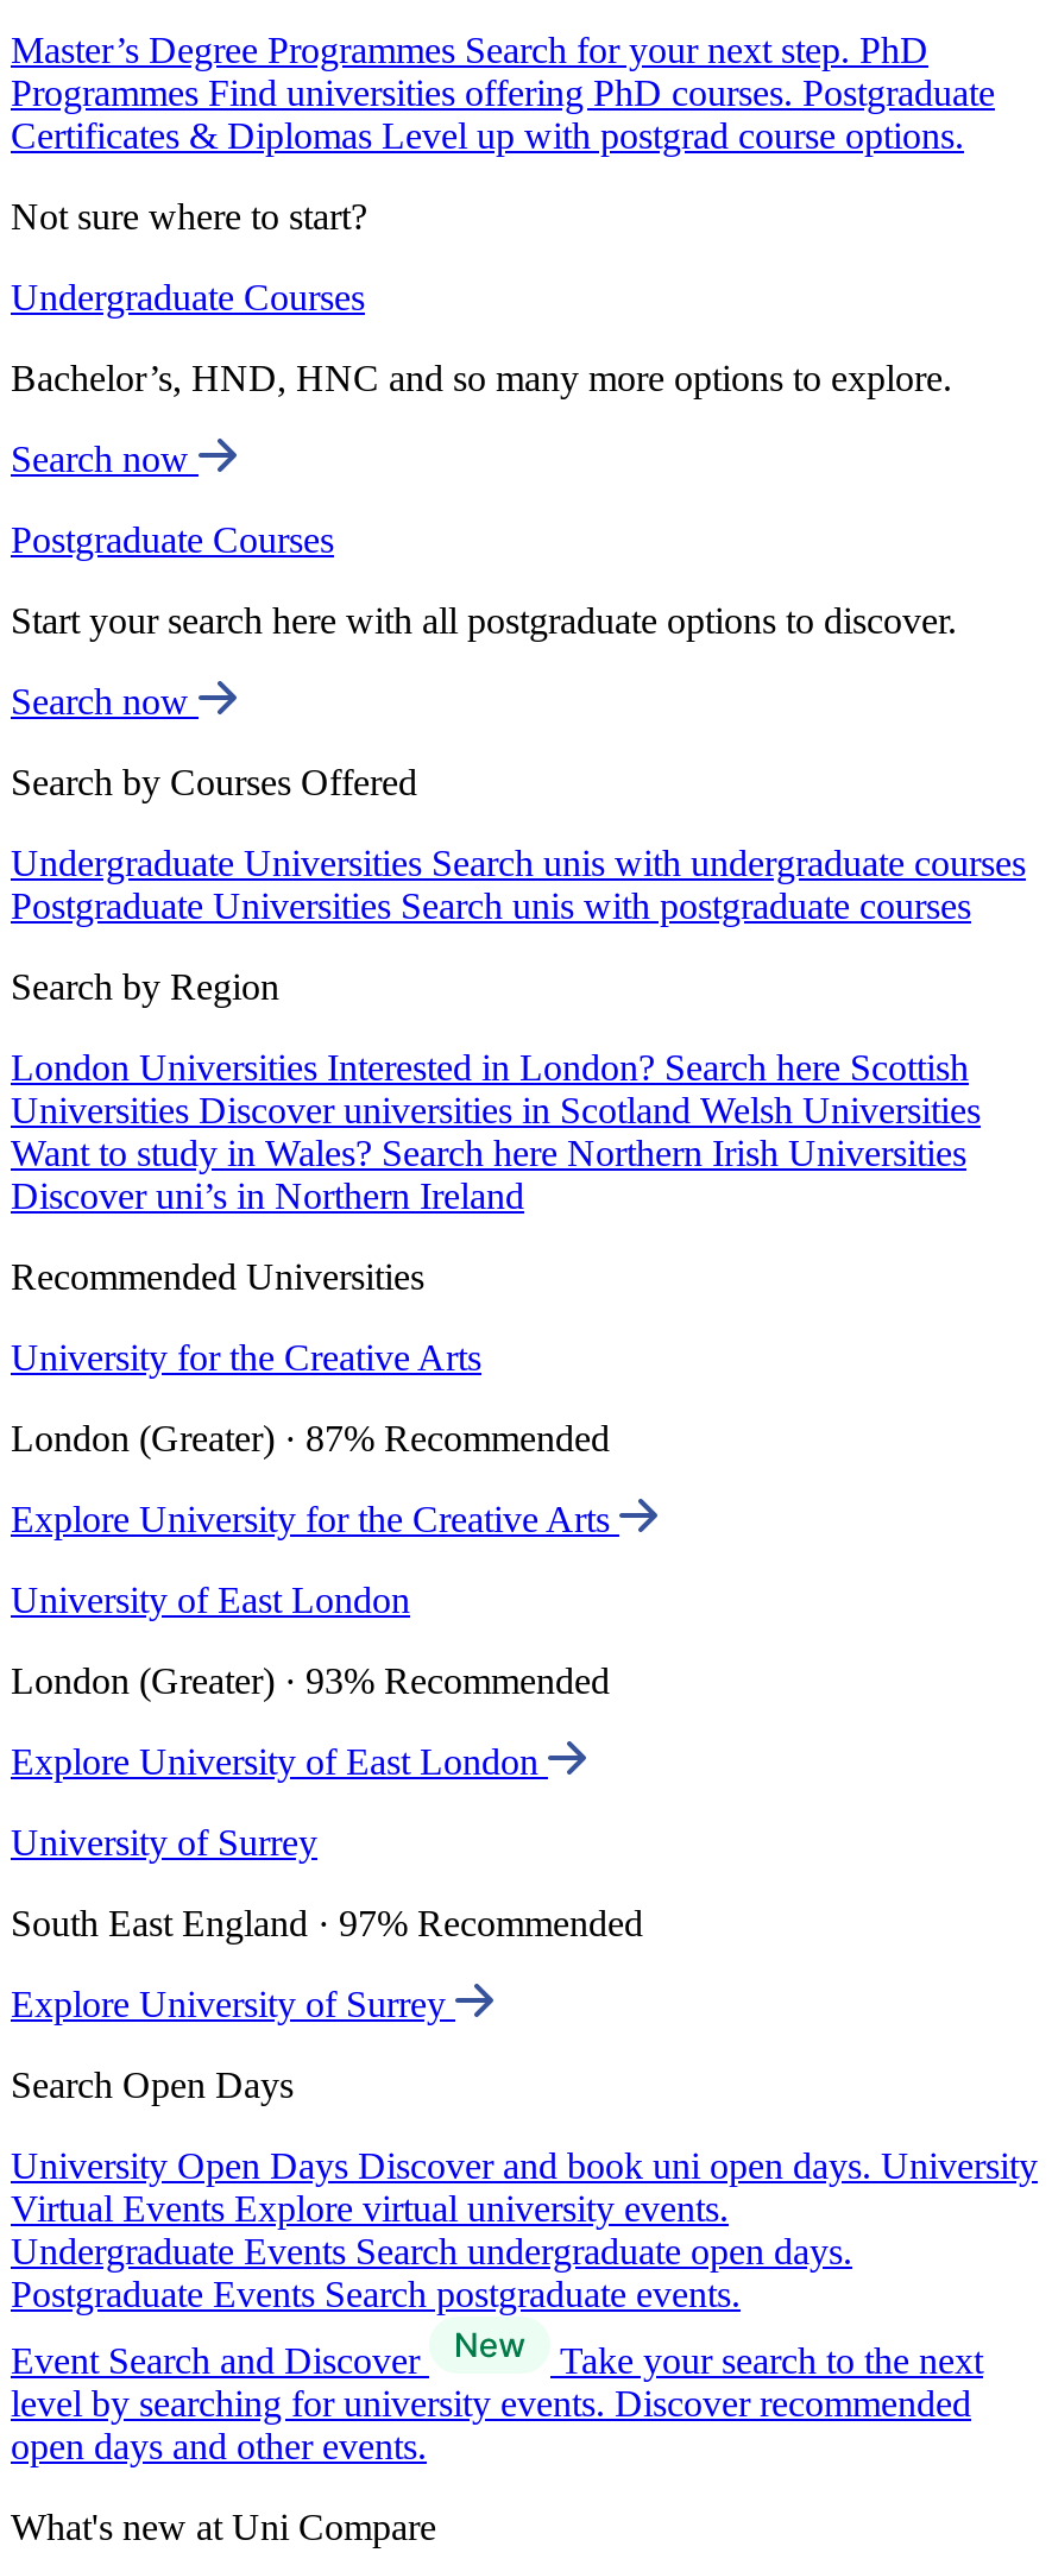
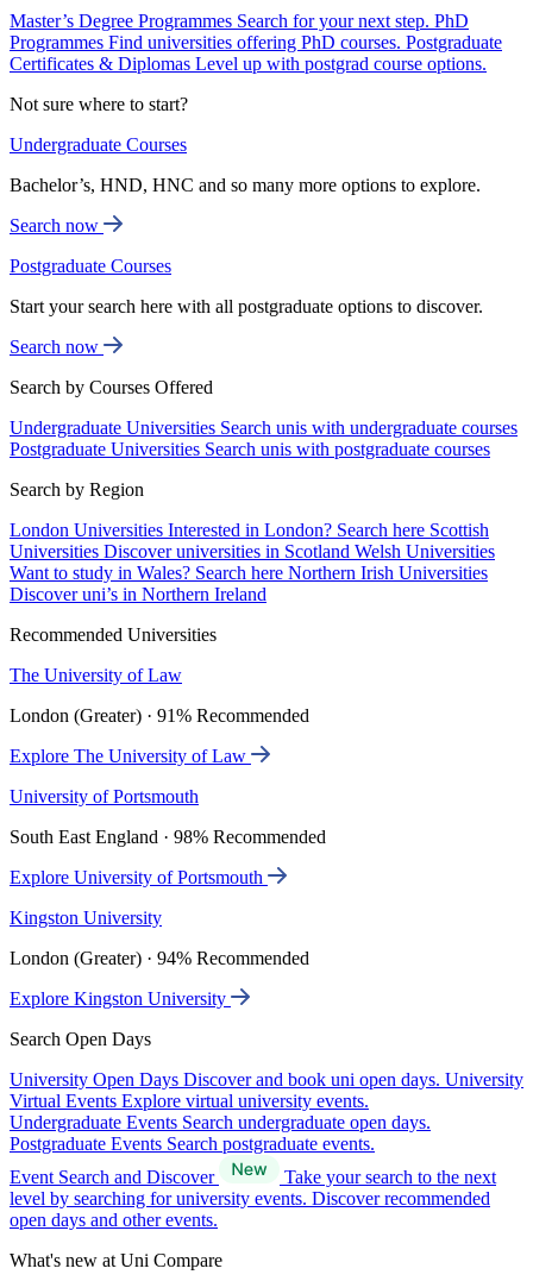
[11,1337,481,1378] University for the Creative Arts -> [10,665,182,685] The University of Law
[11,1418,610,1459] London (Greater) · 87% Recommended -> [10,705,309,726] London (Greater) · 91% Recommended
[11,1499,619,1539] Explore University for the Creative Arts -> [10,746,251,766] Explore The University of Law
[11,1580,410,1620] University of East London -> [10,786,199,807] University of Portsmouth
[11,1661,610,1701] London (Greater) · 93% Recommended -> [10,827,326,847] South East England · 98% Recommended
[11,1741,548,1782] Explore University of East London -> [10,867,268,887] Explore University of Portsmouth
[11,1822,317,1863] University of Surrey -> [10,908,162,928] Kingston University
[11,1903,643,1944] South East England · 97% Recommended -> [10,948,309,968] London (Greater) · 94% Recommended
[11,1984,455,2024] Explore University of Surrey -> [10,989,231,1009] Explore Kingston University

